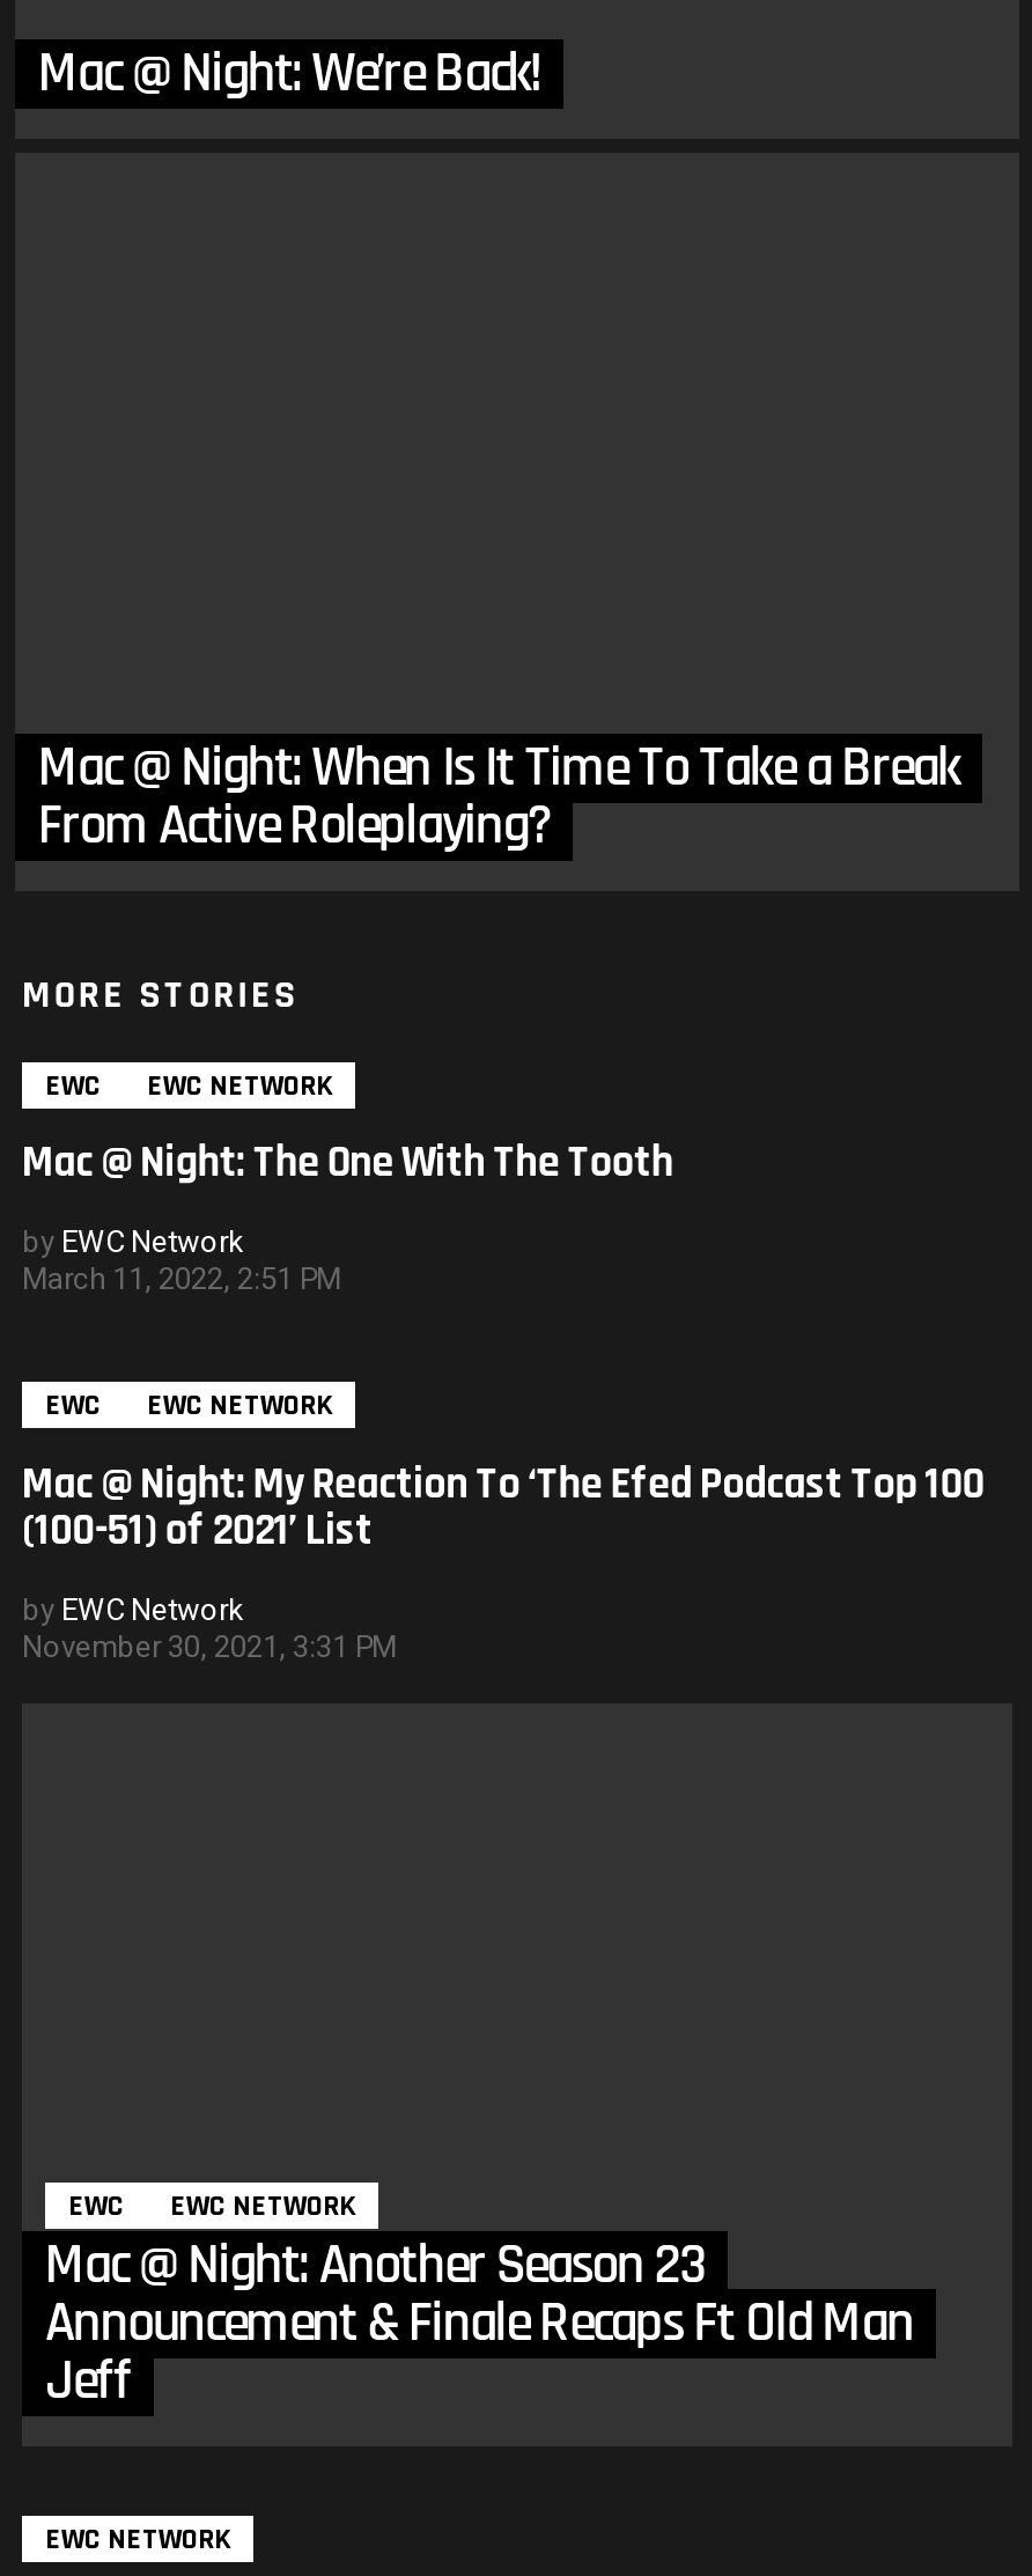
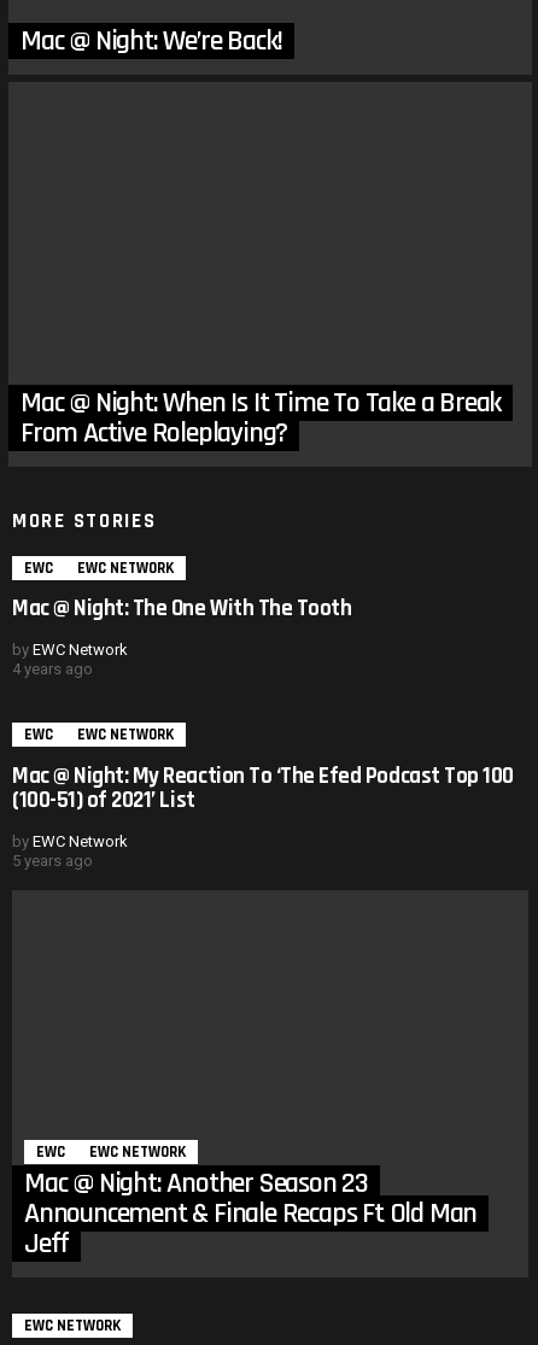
[22,1262,341,1297] March 11, 2022, 2:51 PM -> [12,660,93,678] 4 years ago
[22,1628,397,1663] November 30, 2021, 3:31 PM -> [12,851,93,869] 5 years ago

